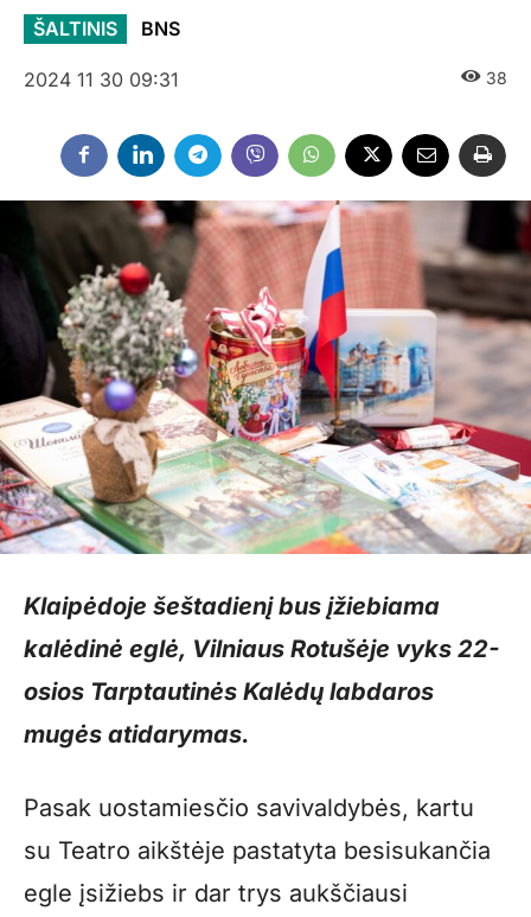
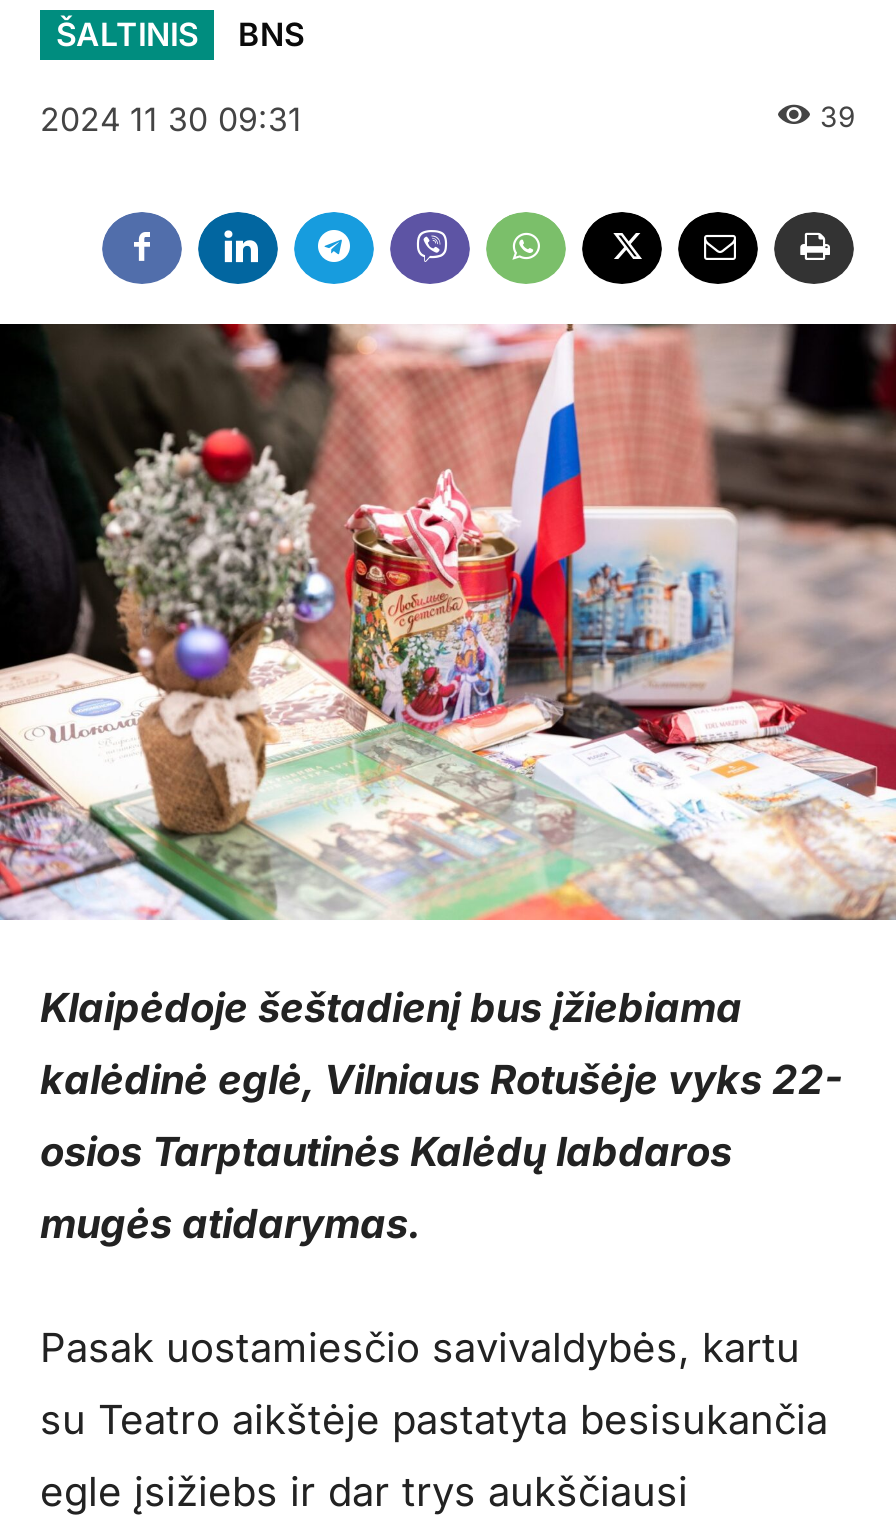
[486,67,507,87] 38 -> [820,99,856,133] 39

